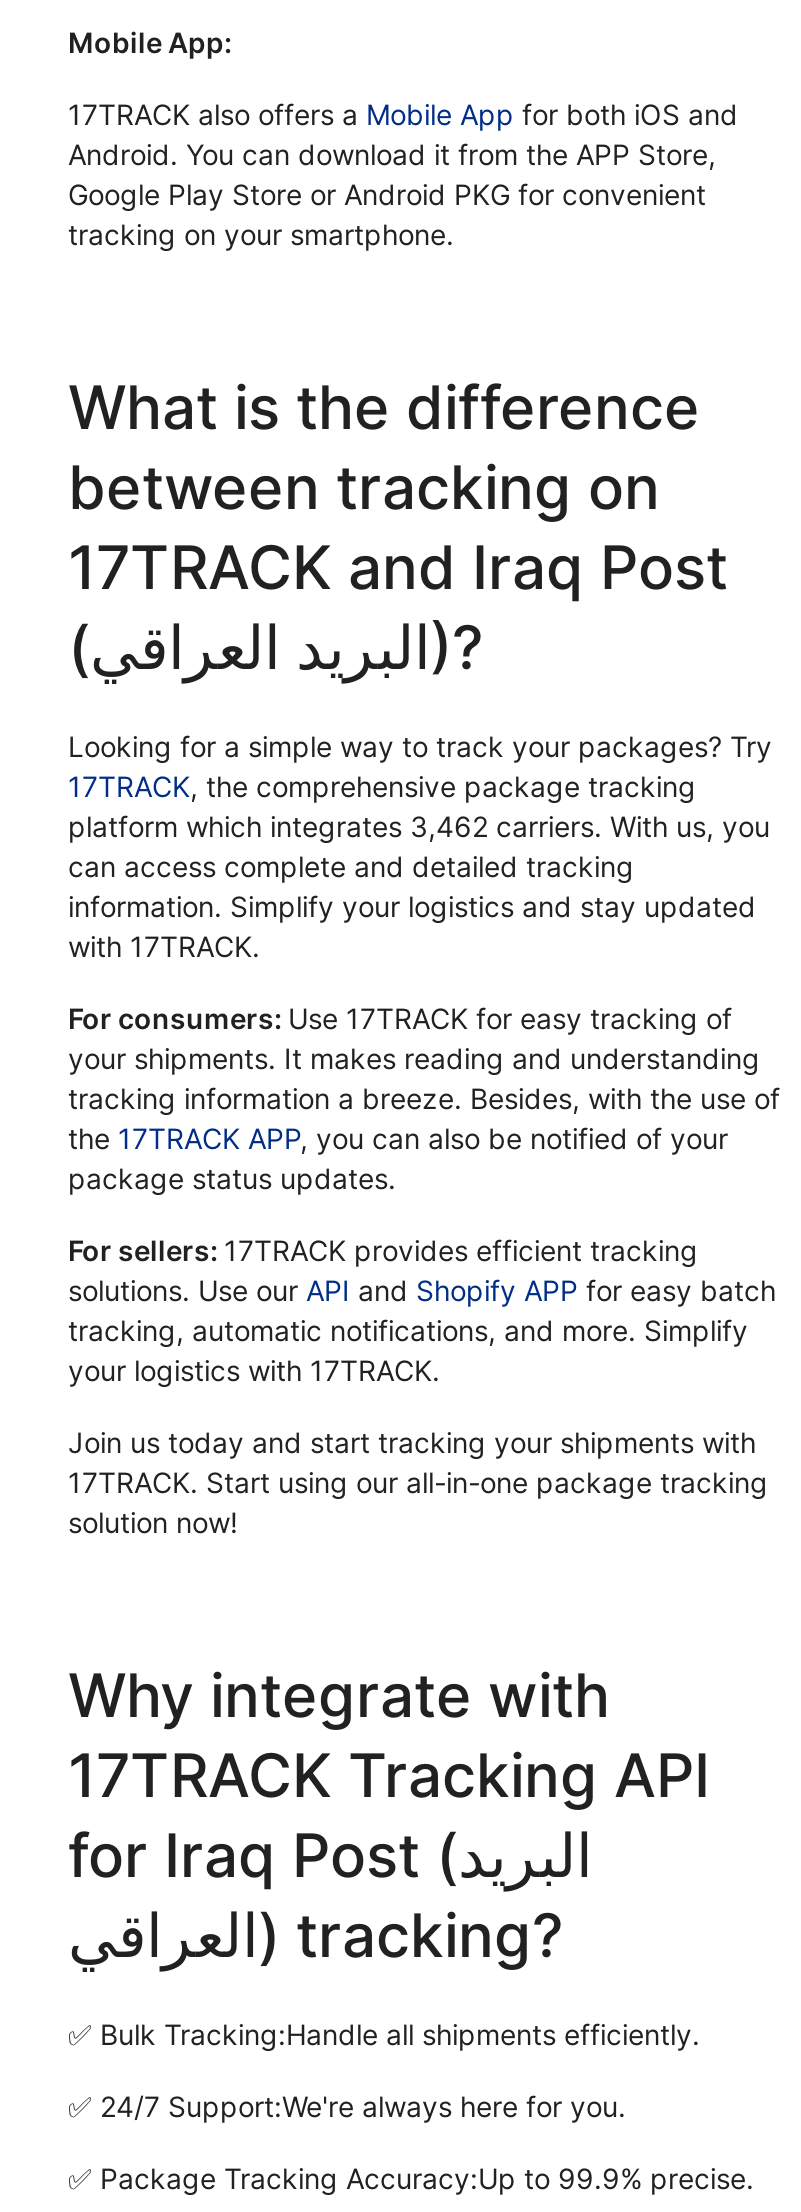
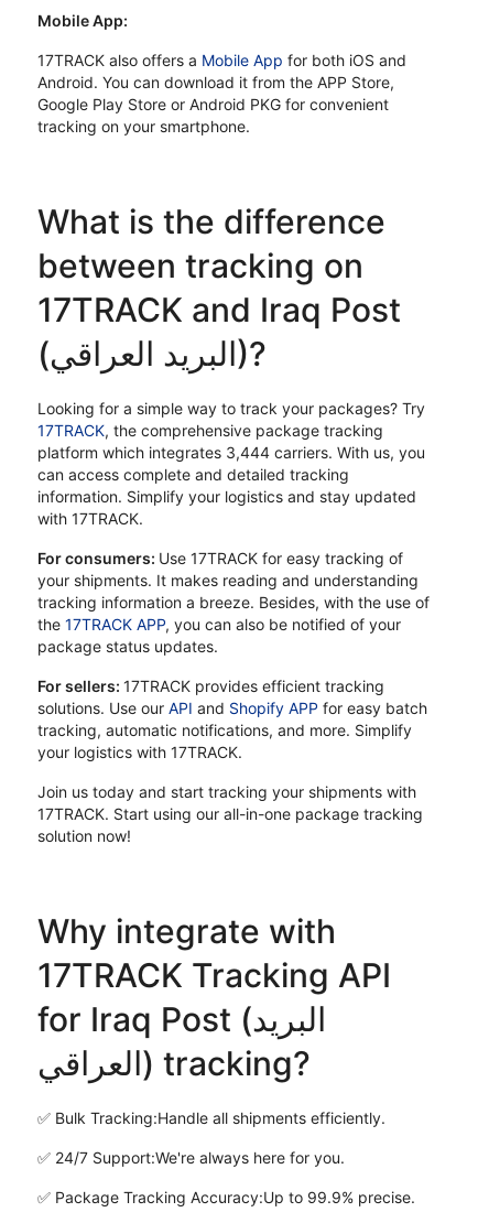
[68,810,770,844] platform which integrates 3,462 carriers. With us, you -> [37,443,425,462] platform which integrates 3,444 carriers. With us, you

